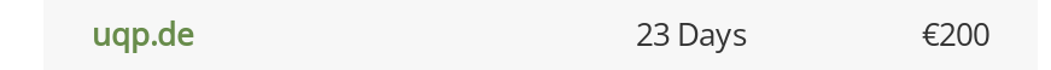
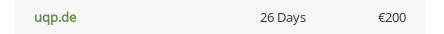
[636,12,747,56] 23 Days -> [259,8,305,26] 26 Days

